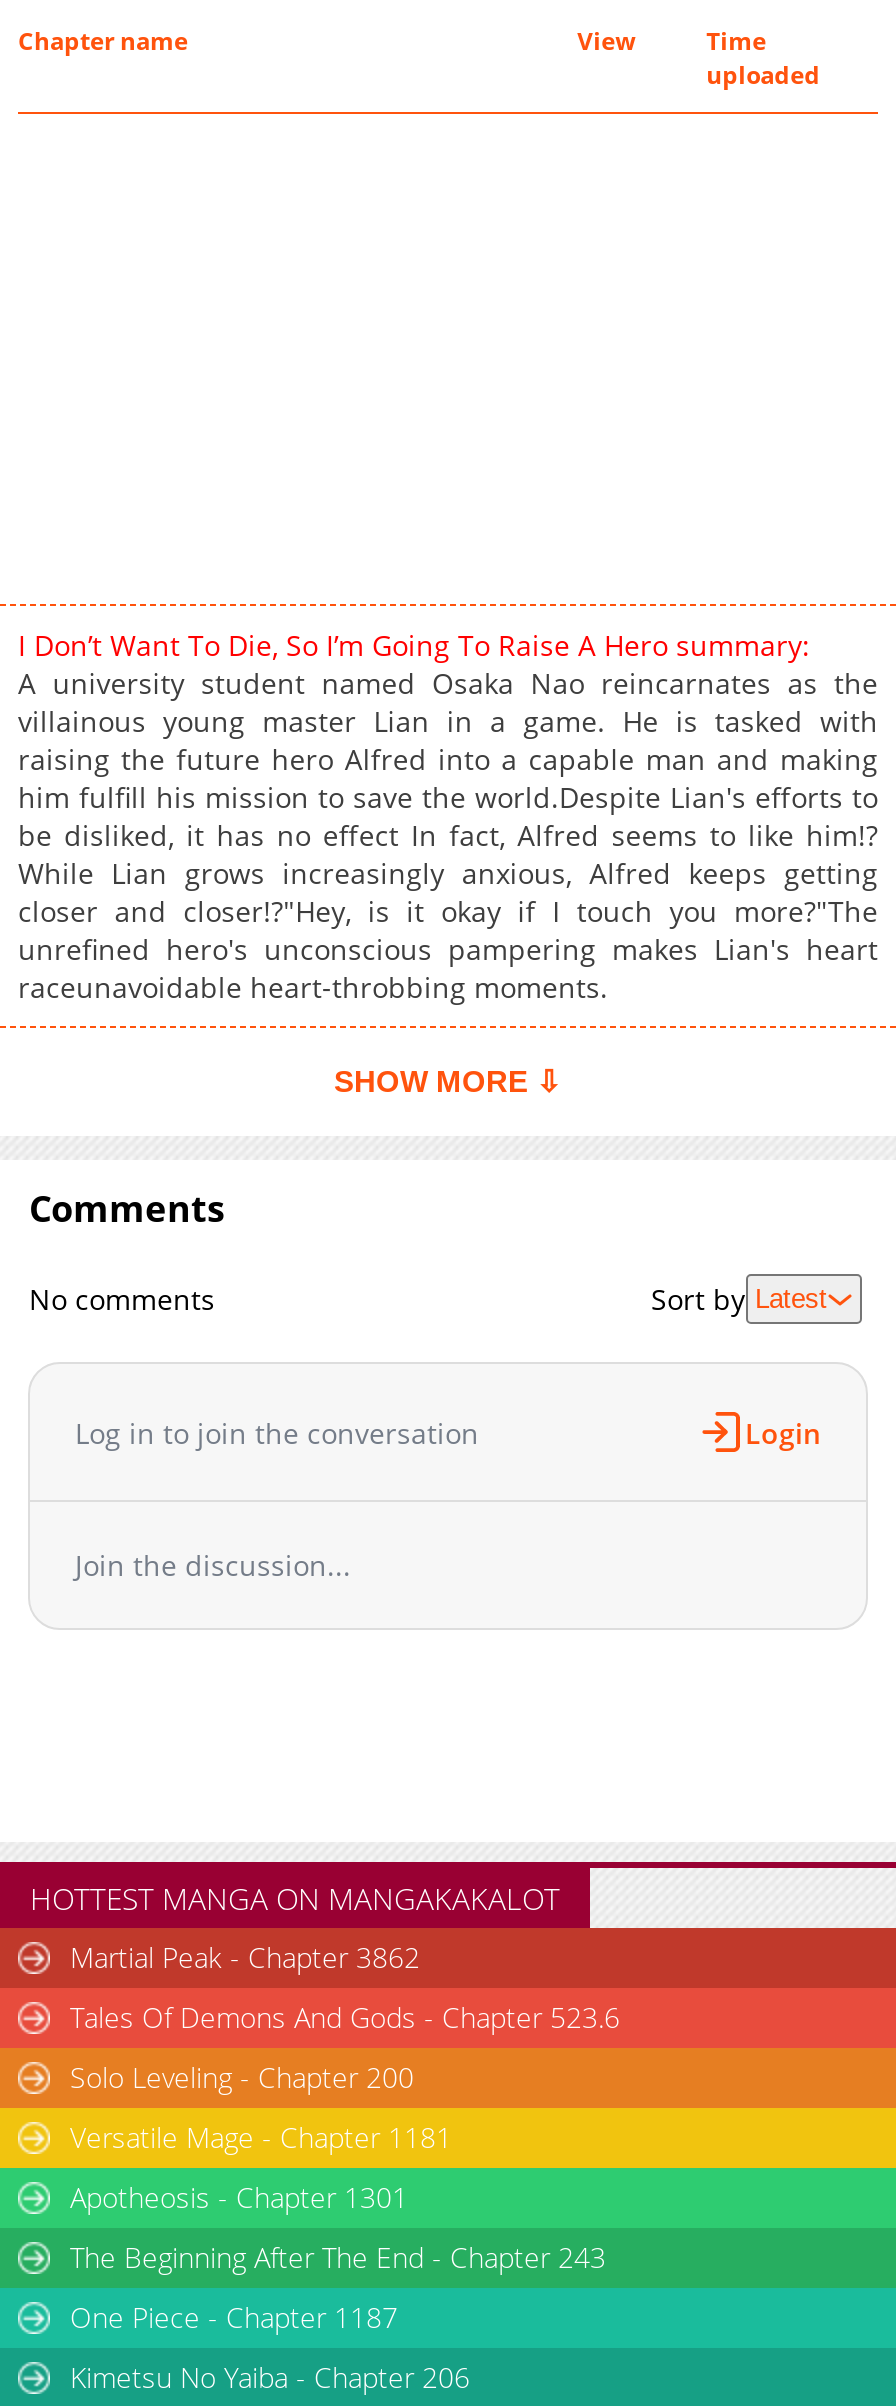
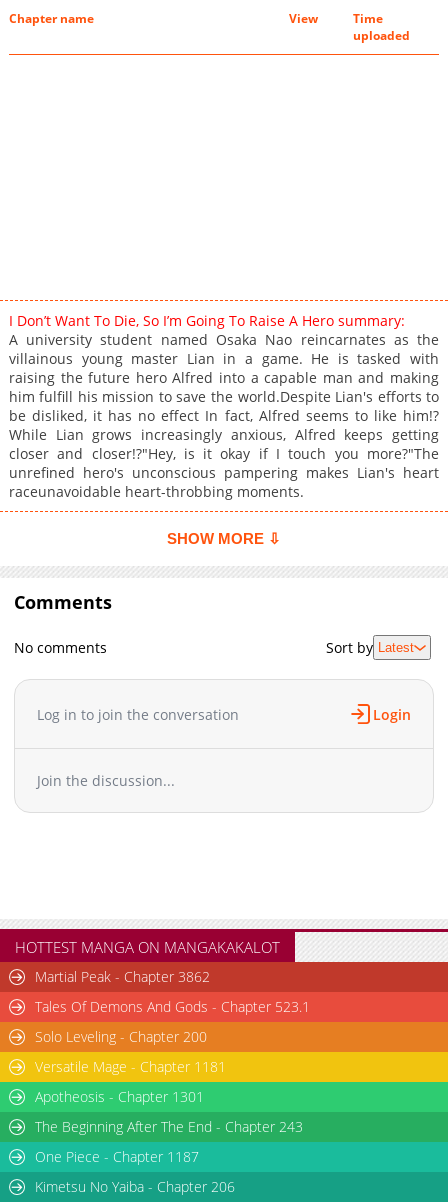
[70,1999,620,2037] Tales Of Demons And Gods - Chapter 523.6 -> [35,997,310,1016] Tales Of Demons And Gods - Chapter 523.1

